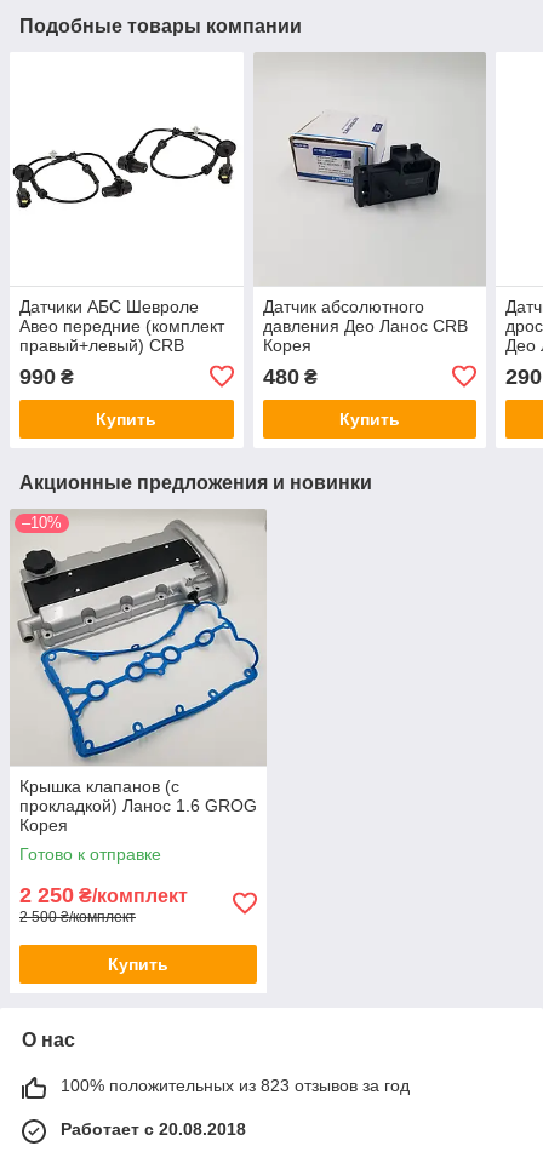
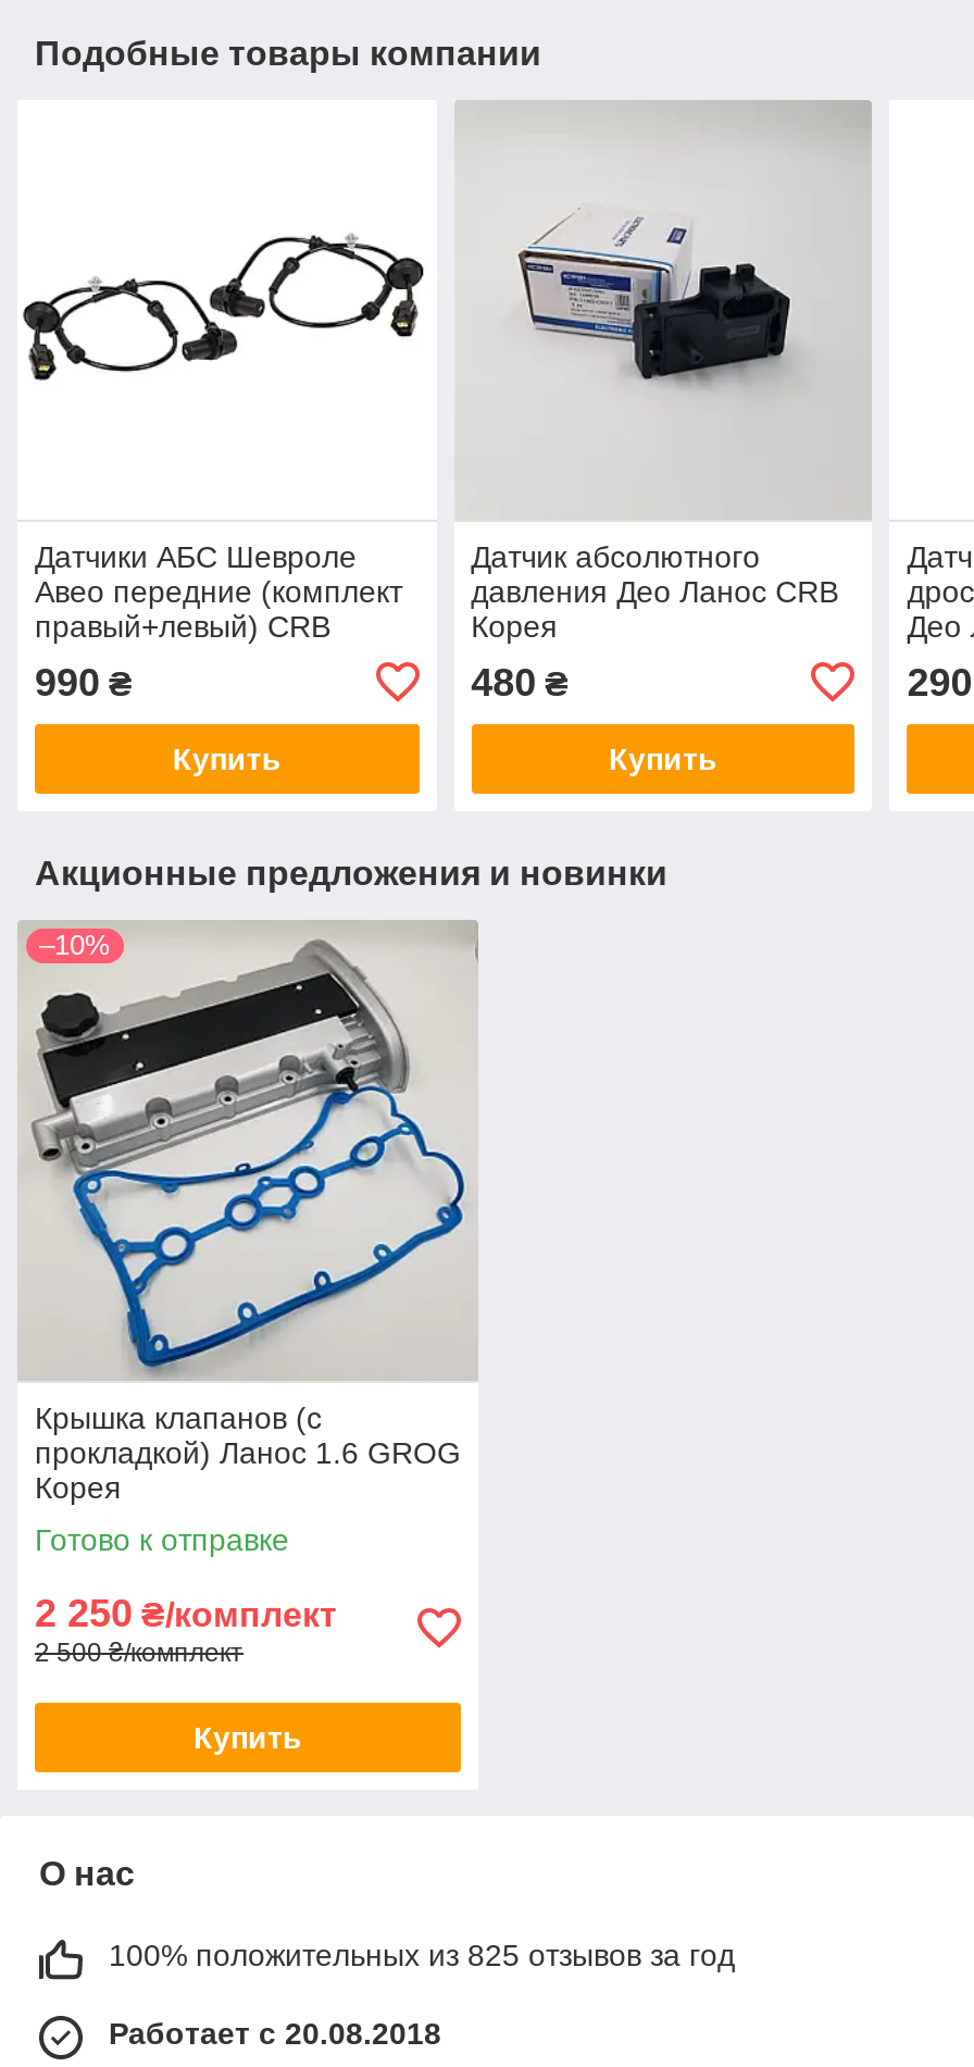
[61,1075,410,1095] 100% положительных из 823 отзывов за год -> [109,1937,735,1972] 100% положительных из 825 отзывов за год

